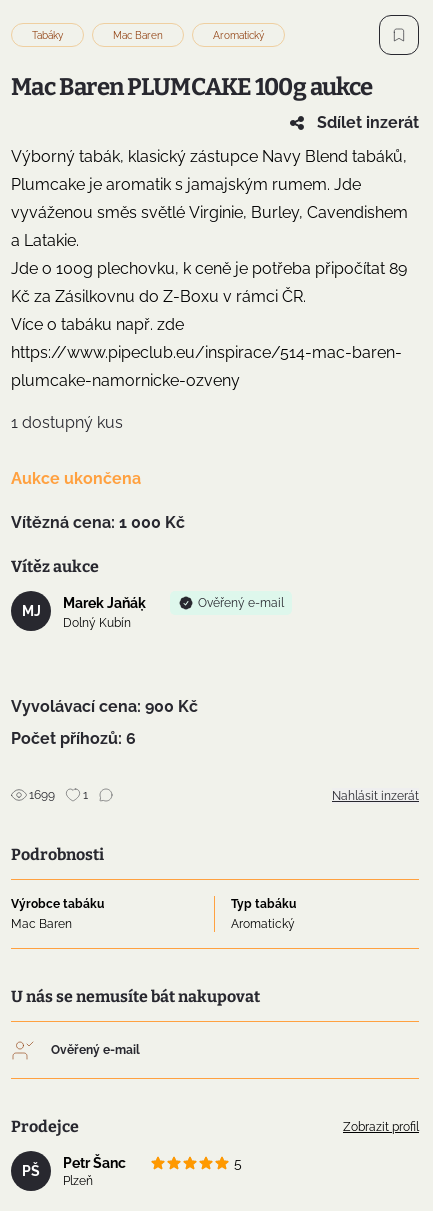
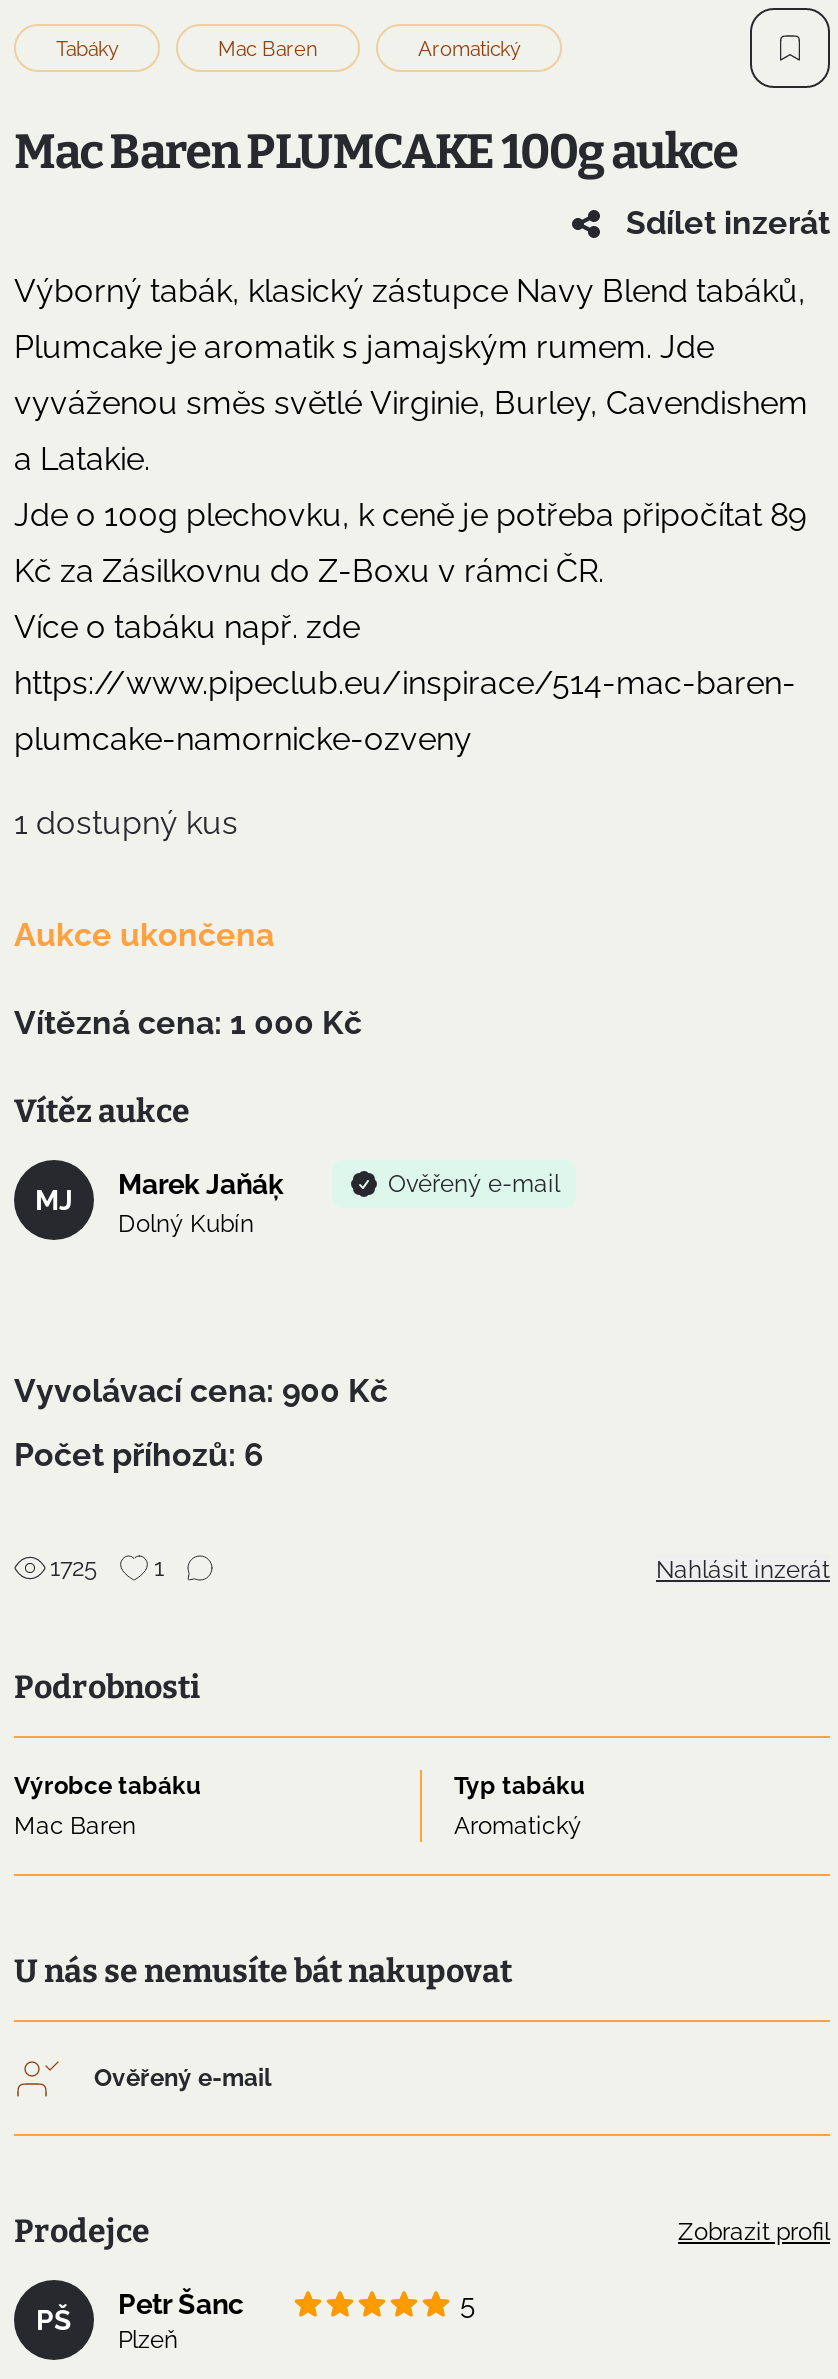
[29,788,88,802] 1699 1 -> [50,1554,164,1582] 1725 1

